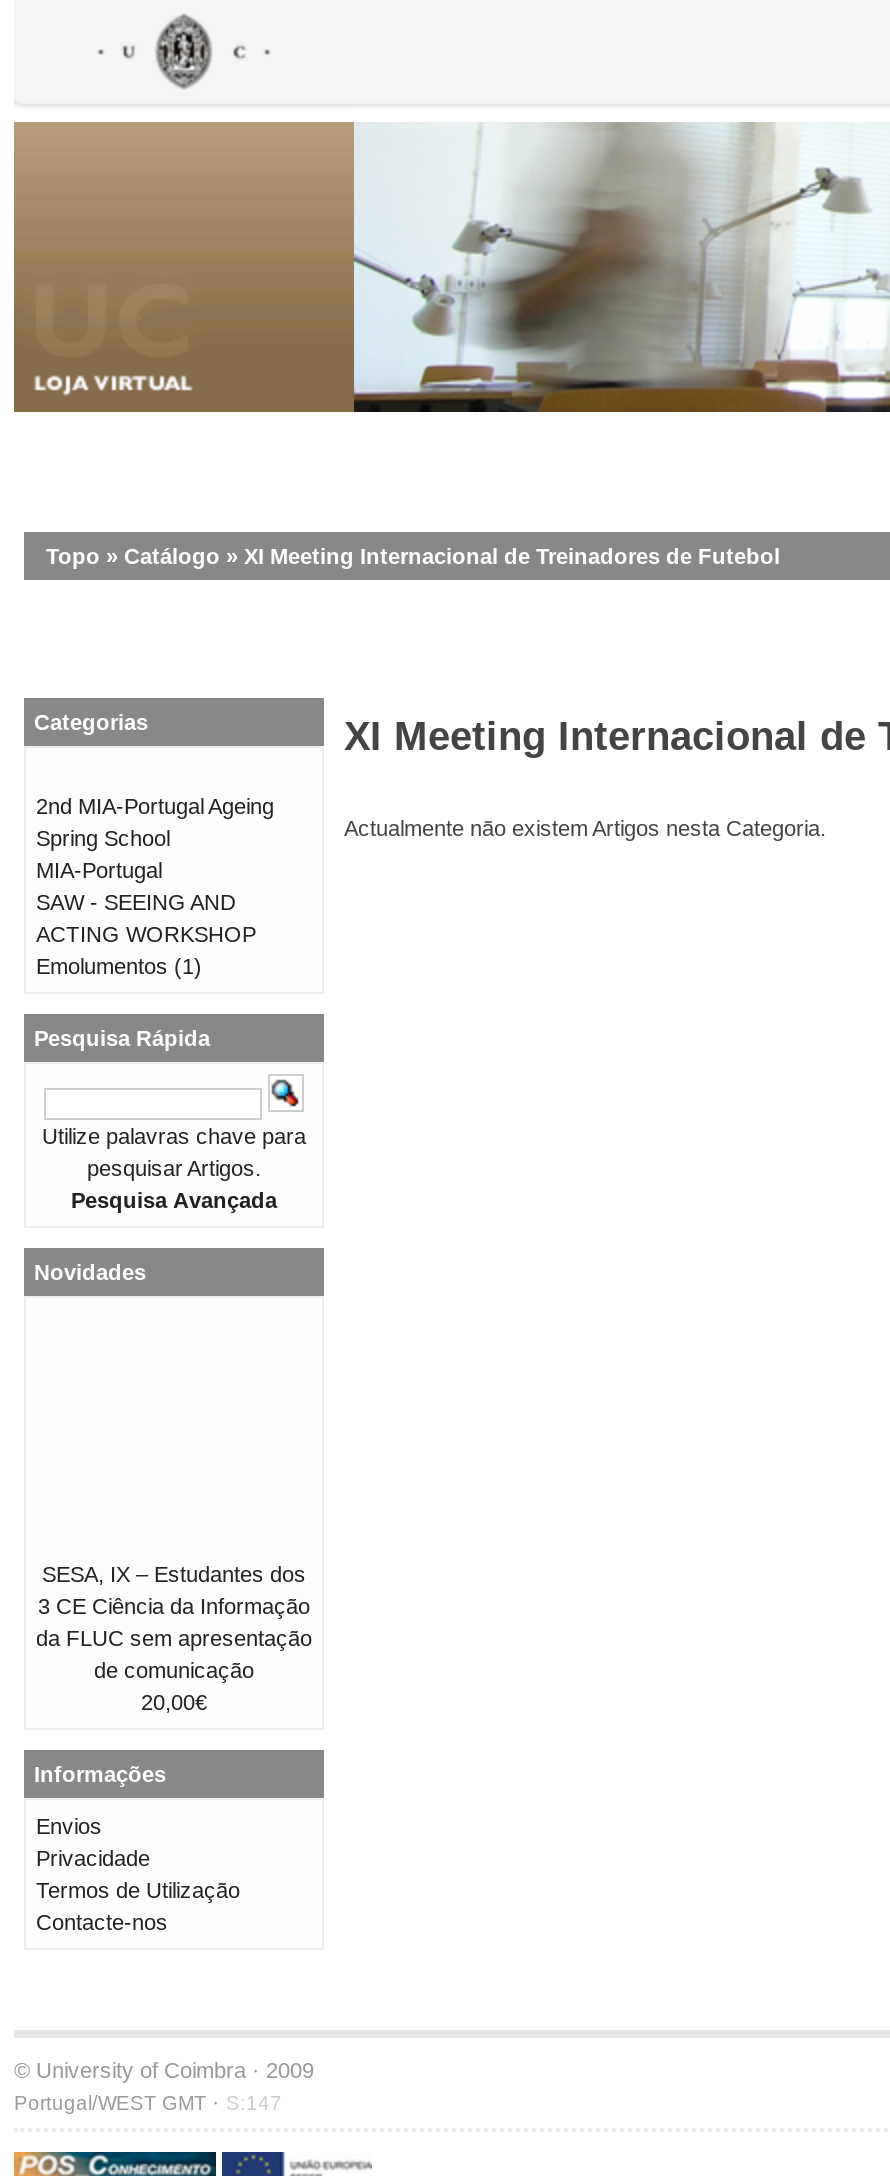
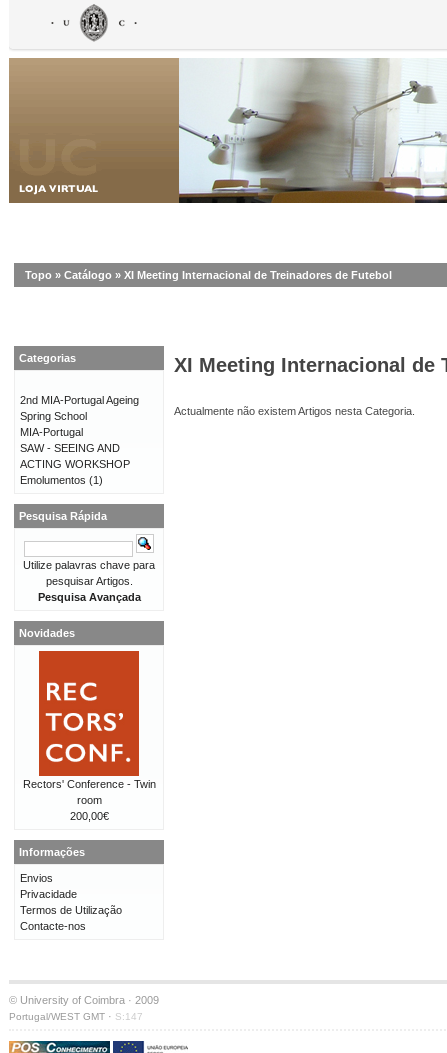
none -> [38,650,140,739] [image]
[36,1562,312,1714] SESA, IX – Estudantes dos | 3 CE Ciência da Informação | da FLUC sem apresentação | de comunicação | 20,00€ -> [22,778,155,822] Rectors' Conference - Twin | room | 200,00€

